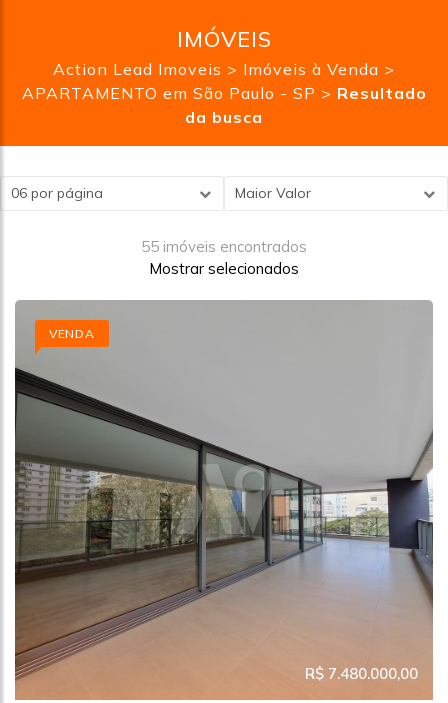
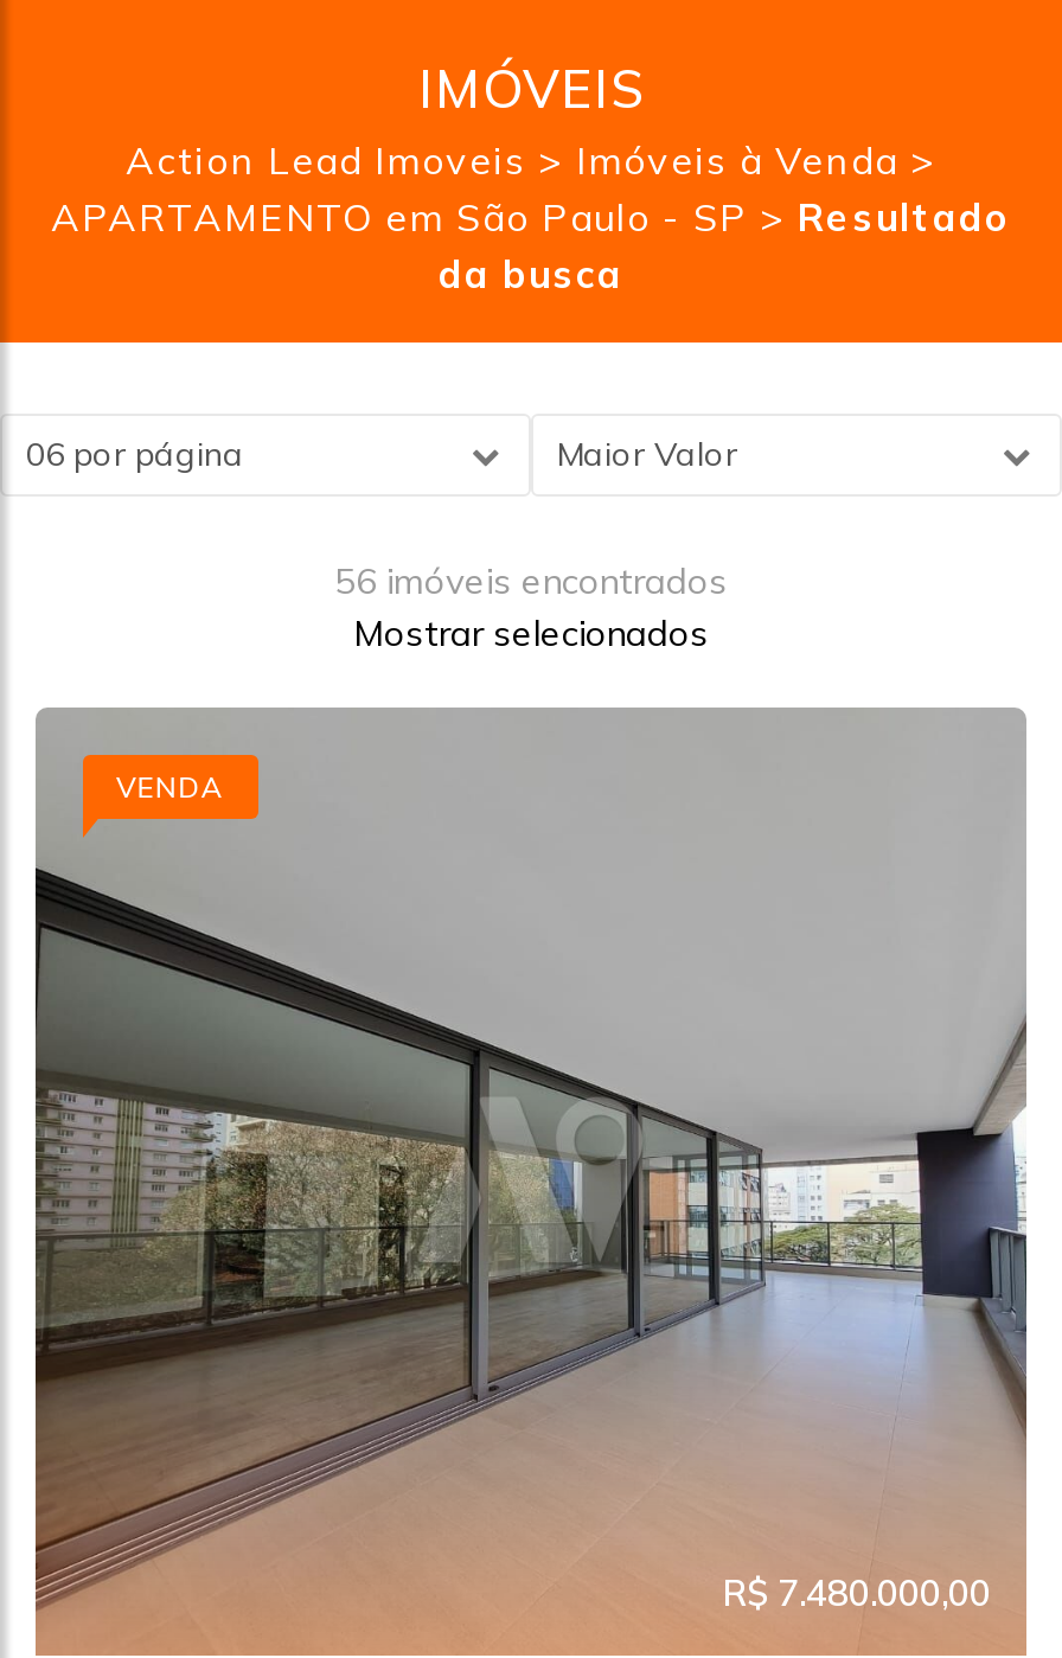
[141,237,307,256] 55 imóveis encontrados -> [334,558,728,603] 56 imóveis encontrados

